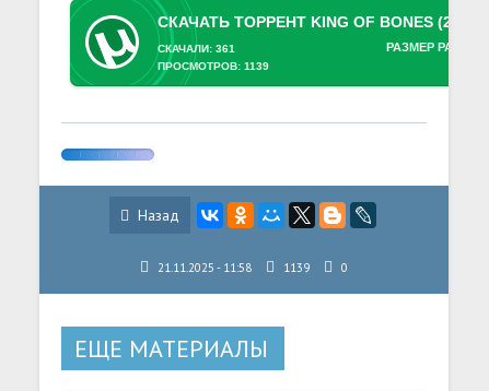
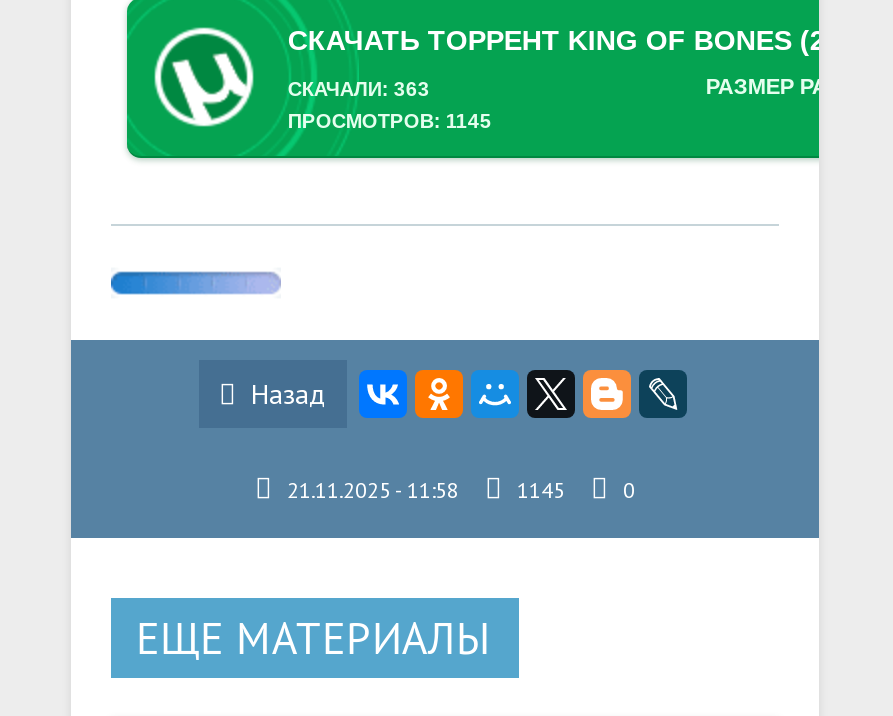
[158,43,236,55] СКАЧАЛИ: 361 -> [288,78,430,100] СКАЧАЛИ: 363
[158,60,270,72] ПРОСМОТРОВ: 1139 -> [288,110,492,132] ПРОСМОТРОВ: 1145
[154,260,348,275] 21.11.2025 - 11:58 1139 0 -> [281,476,635,504] 21.11.2025 - 11:58 1145 0

